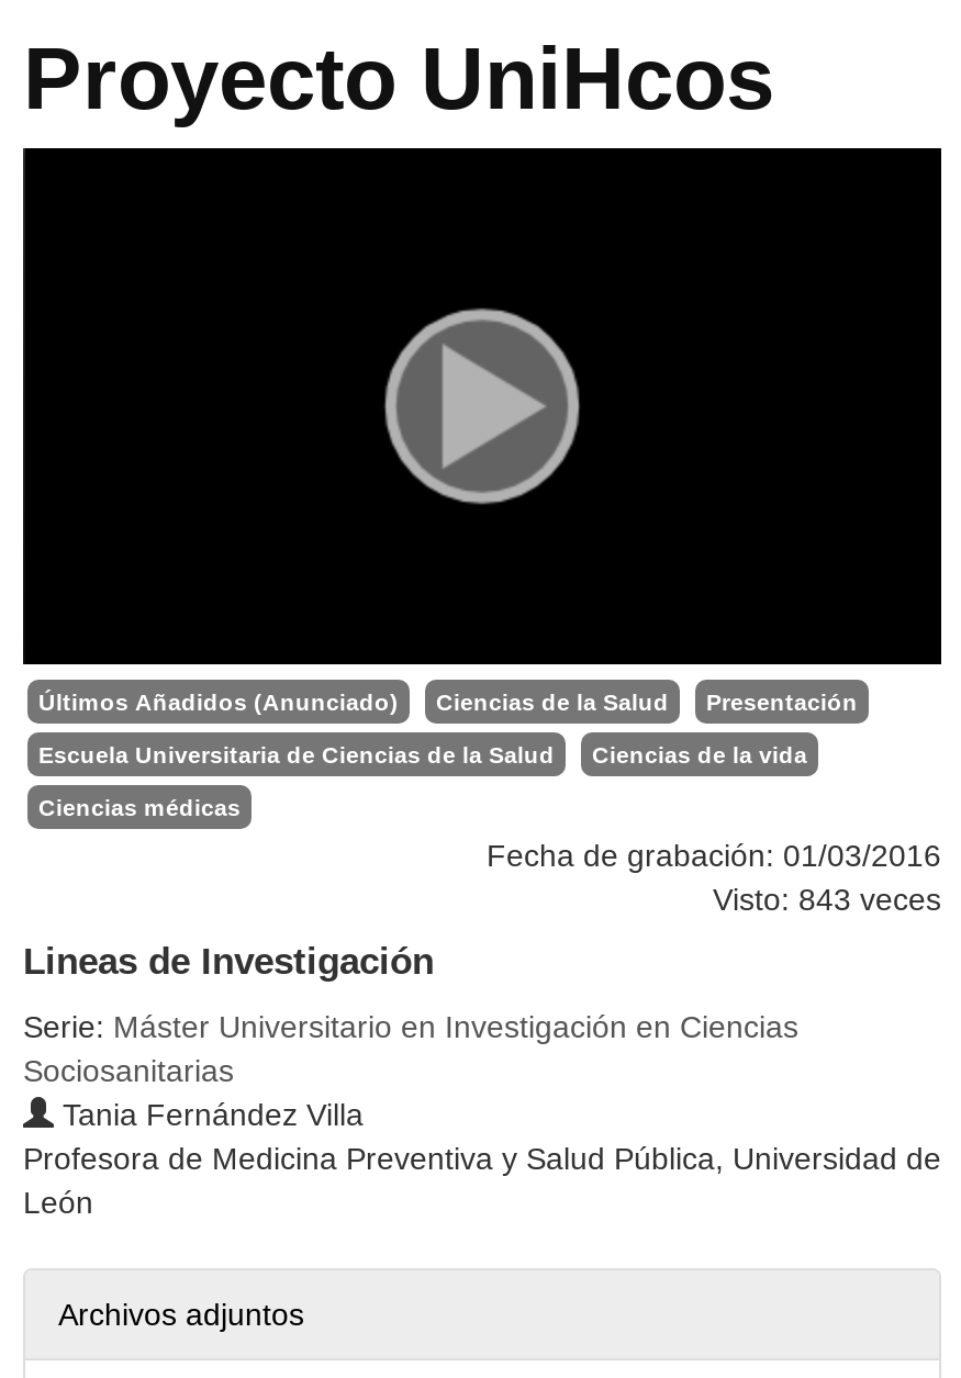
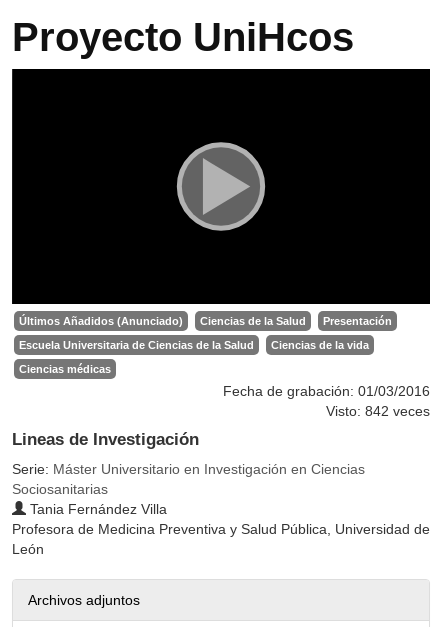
[713,882,941,917] Visto: 843 veces -> [326,403,430,419] Visto: 842 veces

